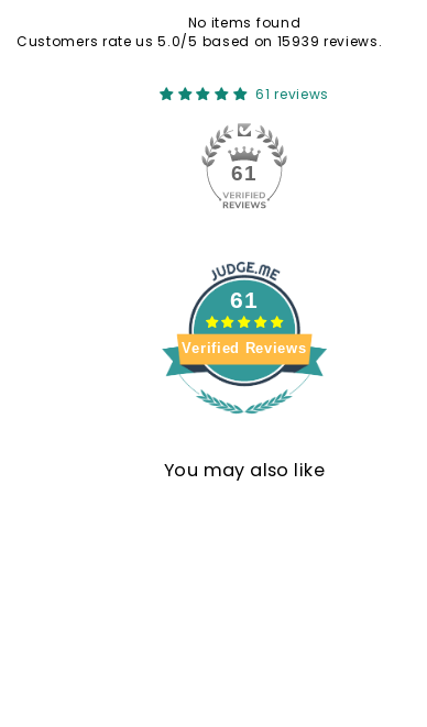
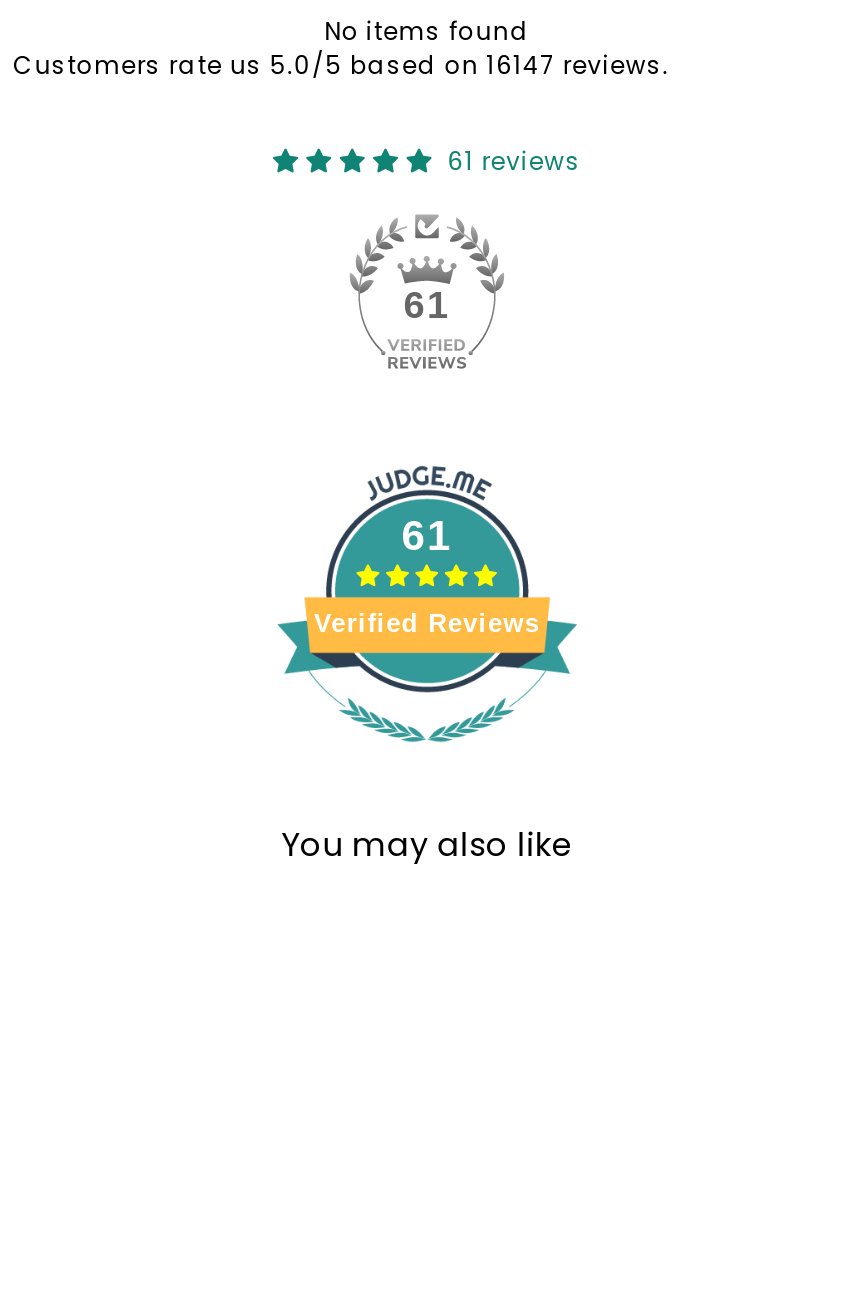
[17,32,382,50] Customers rate us 5.0/5 based on 15939 reviews. -> [13,48,670,82] Customers rate us 5.0/5 based on 16147 reviews.

